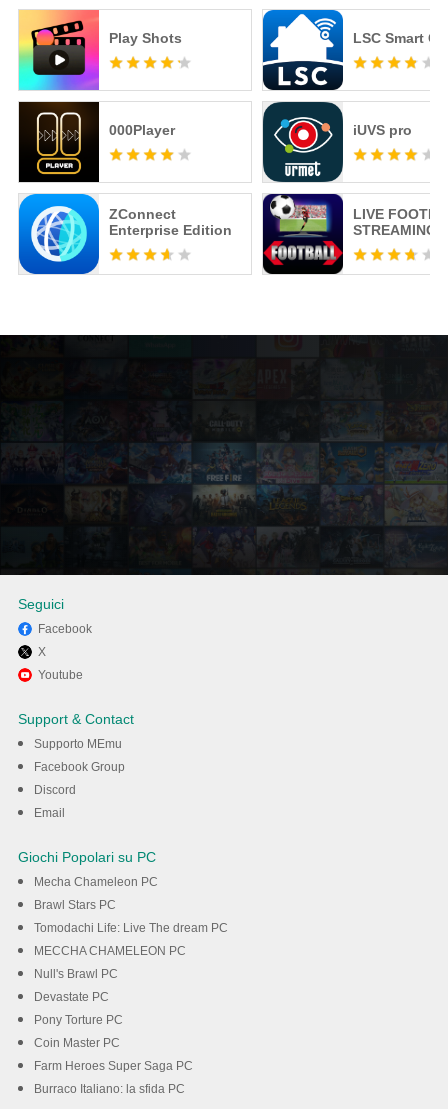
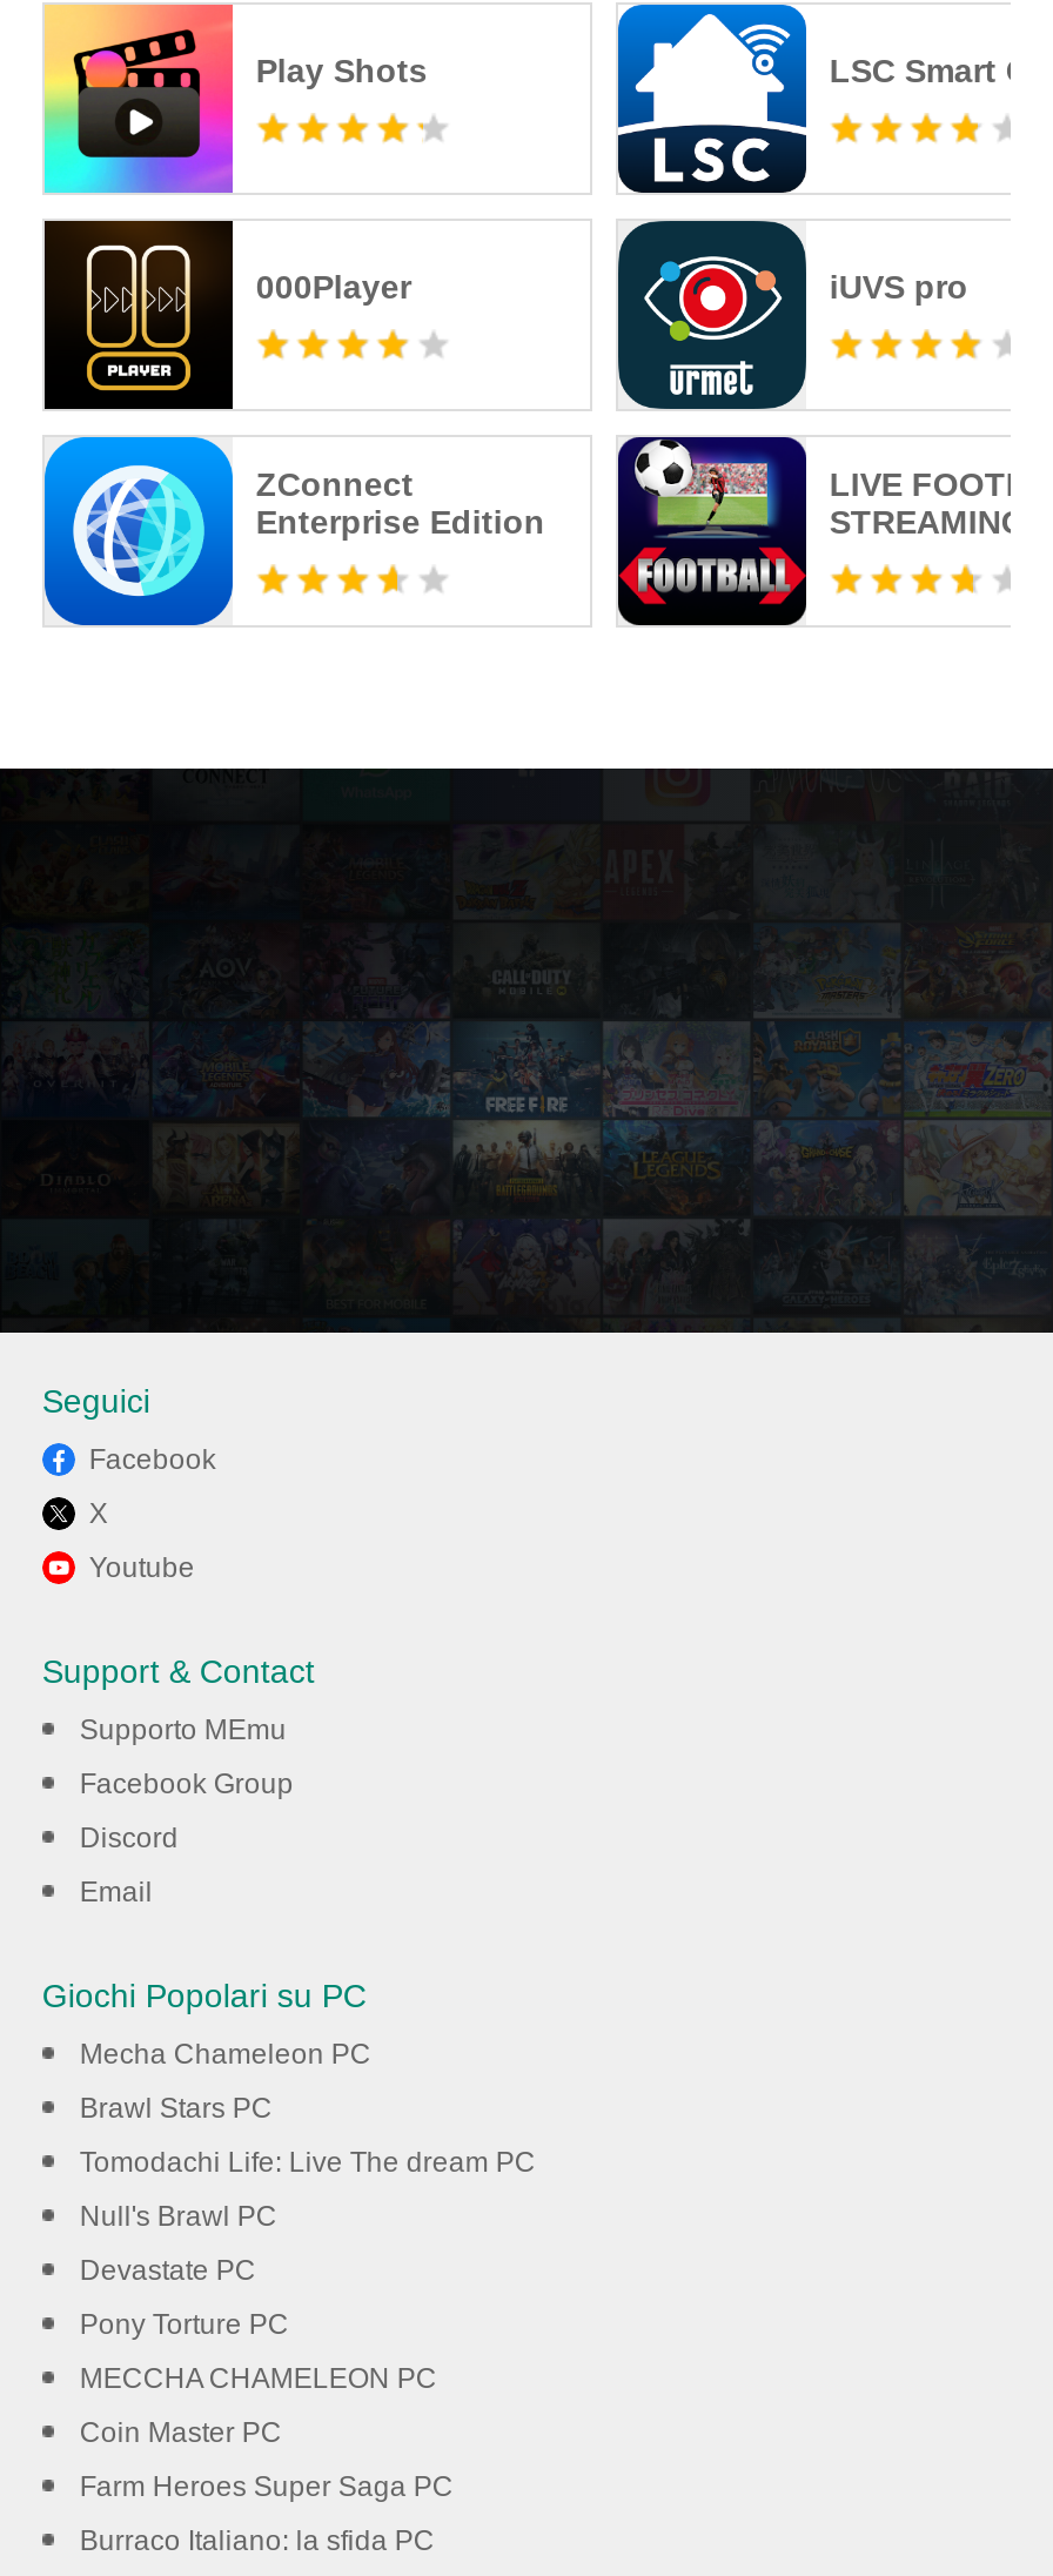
moved [34,944,186,958] -> [80,2363,437,2396]: MECCHA CHAMELEON PC
moved [34,967,123,1027] -> [80,2201,289,2342]: Null's Brawl PC | Devastate PC | Pony Torture PC

